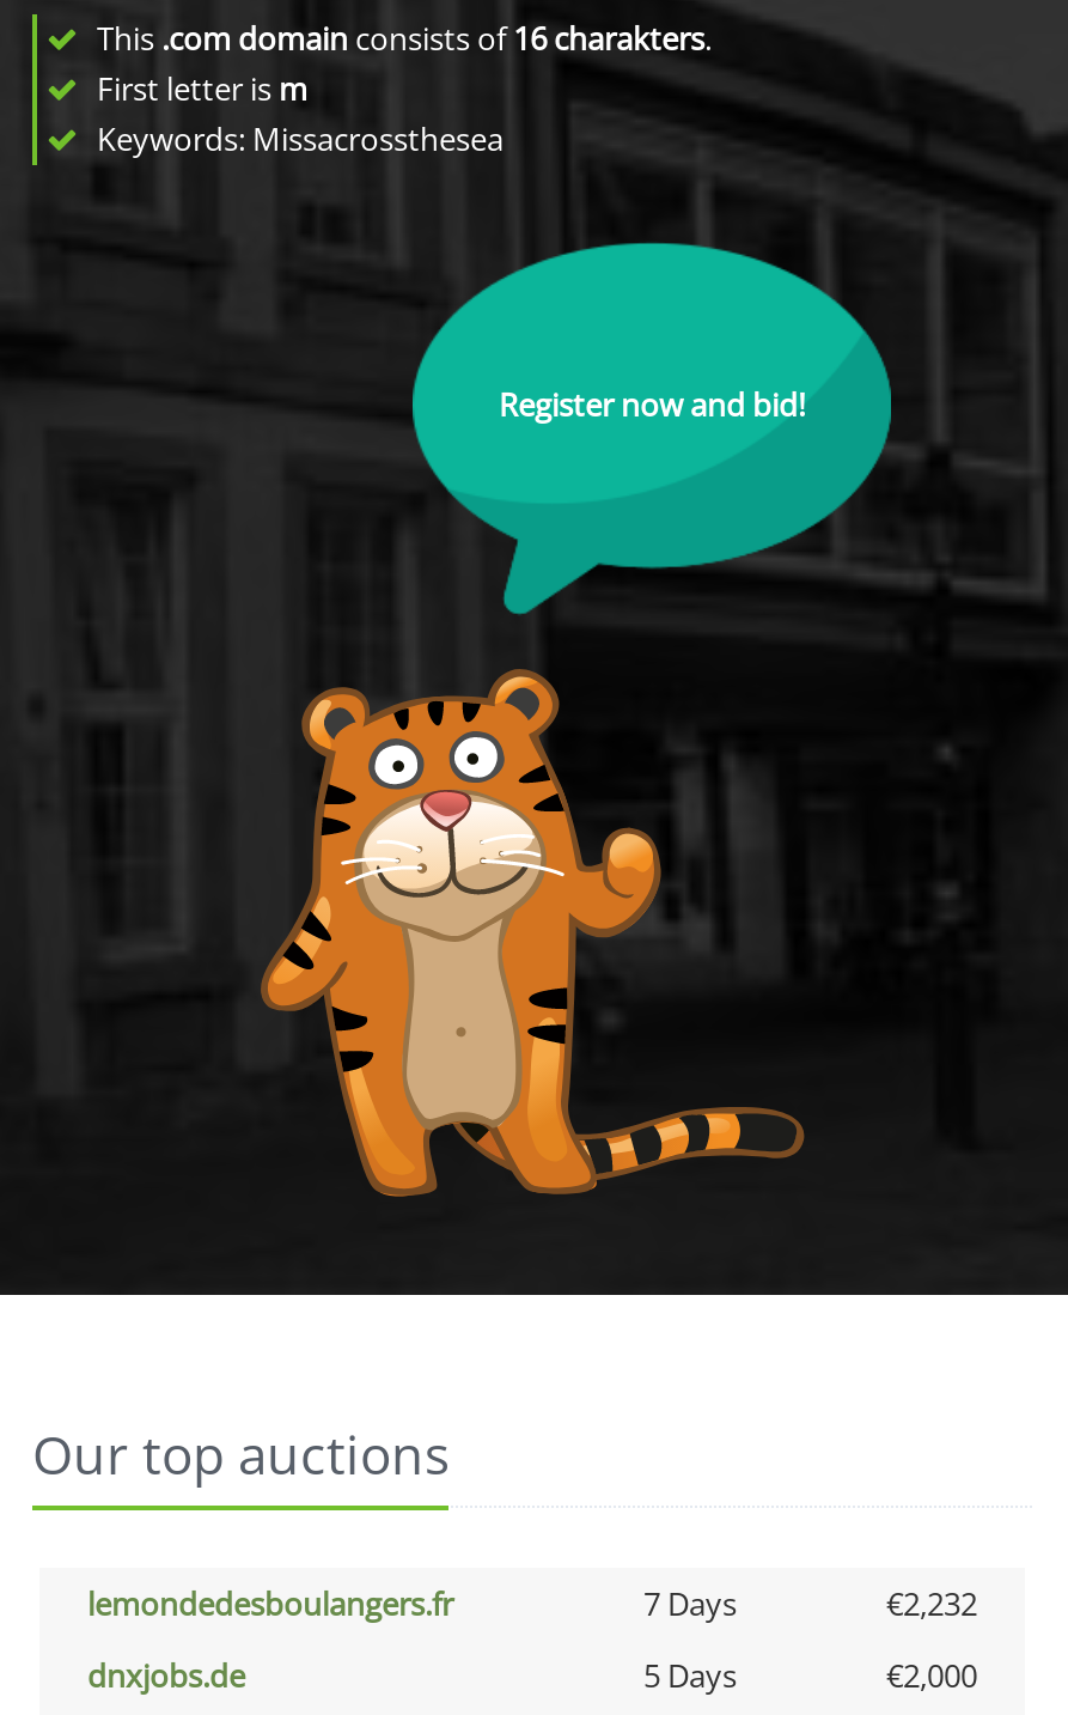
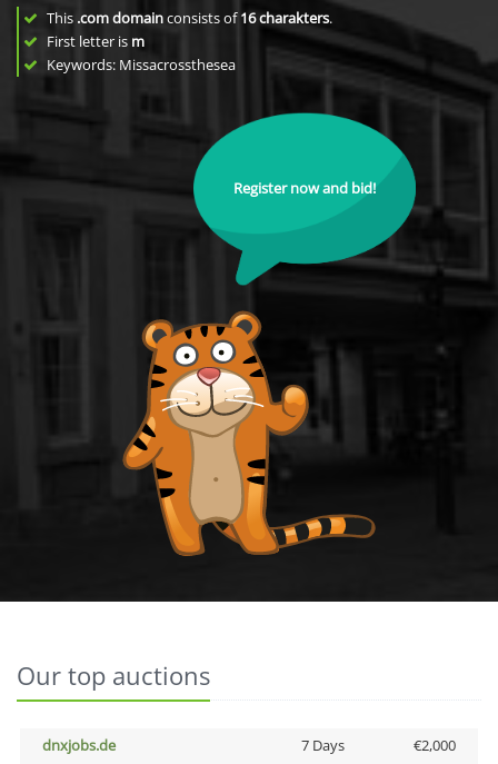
[87,1582,977,1625] lemondedesboulangers.fr | 7 Days | €2,232 -> none
[643,1654,737,1697] 5 Days -> [301,735,344,755] 7 Days

